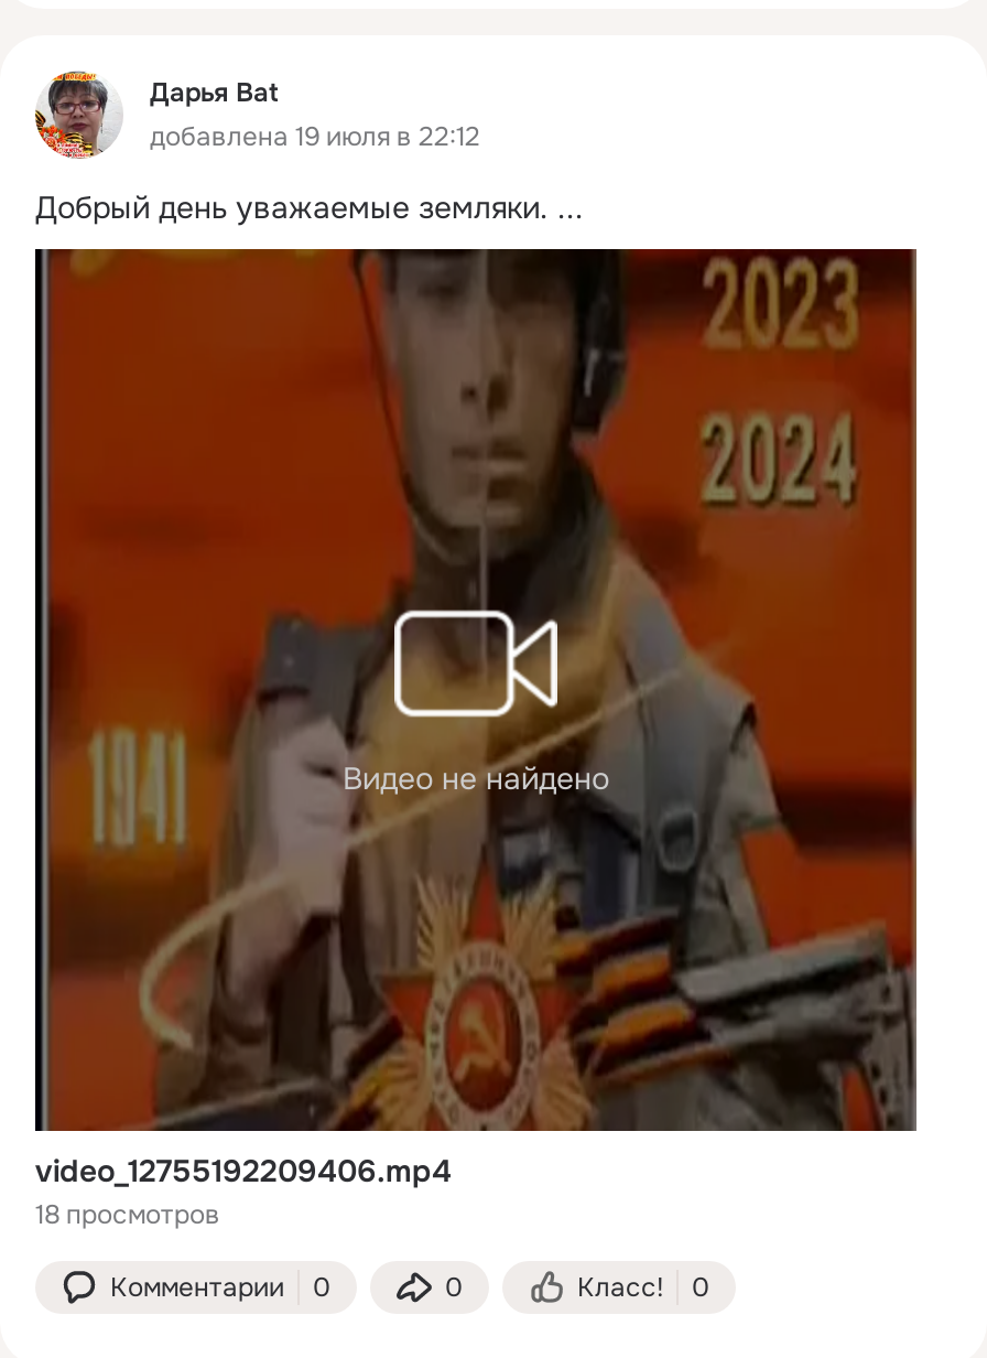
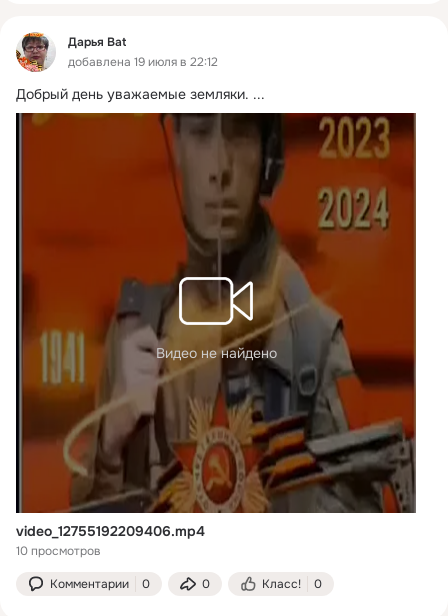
[35,1196,220,1231] 18 просмотров -> [16,543,101,559] 10 просмотров

